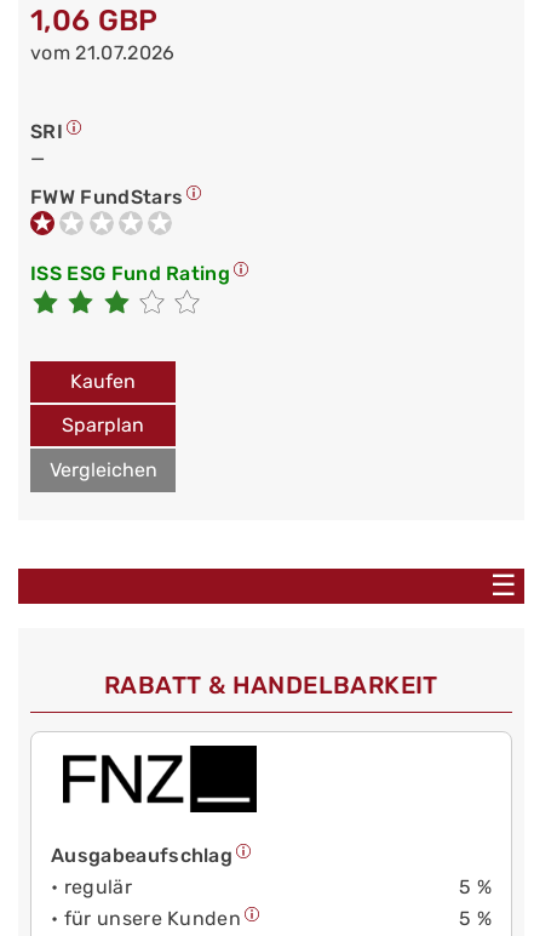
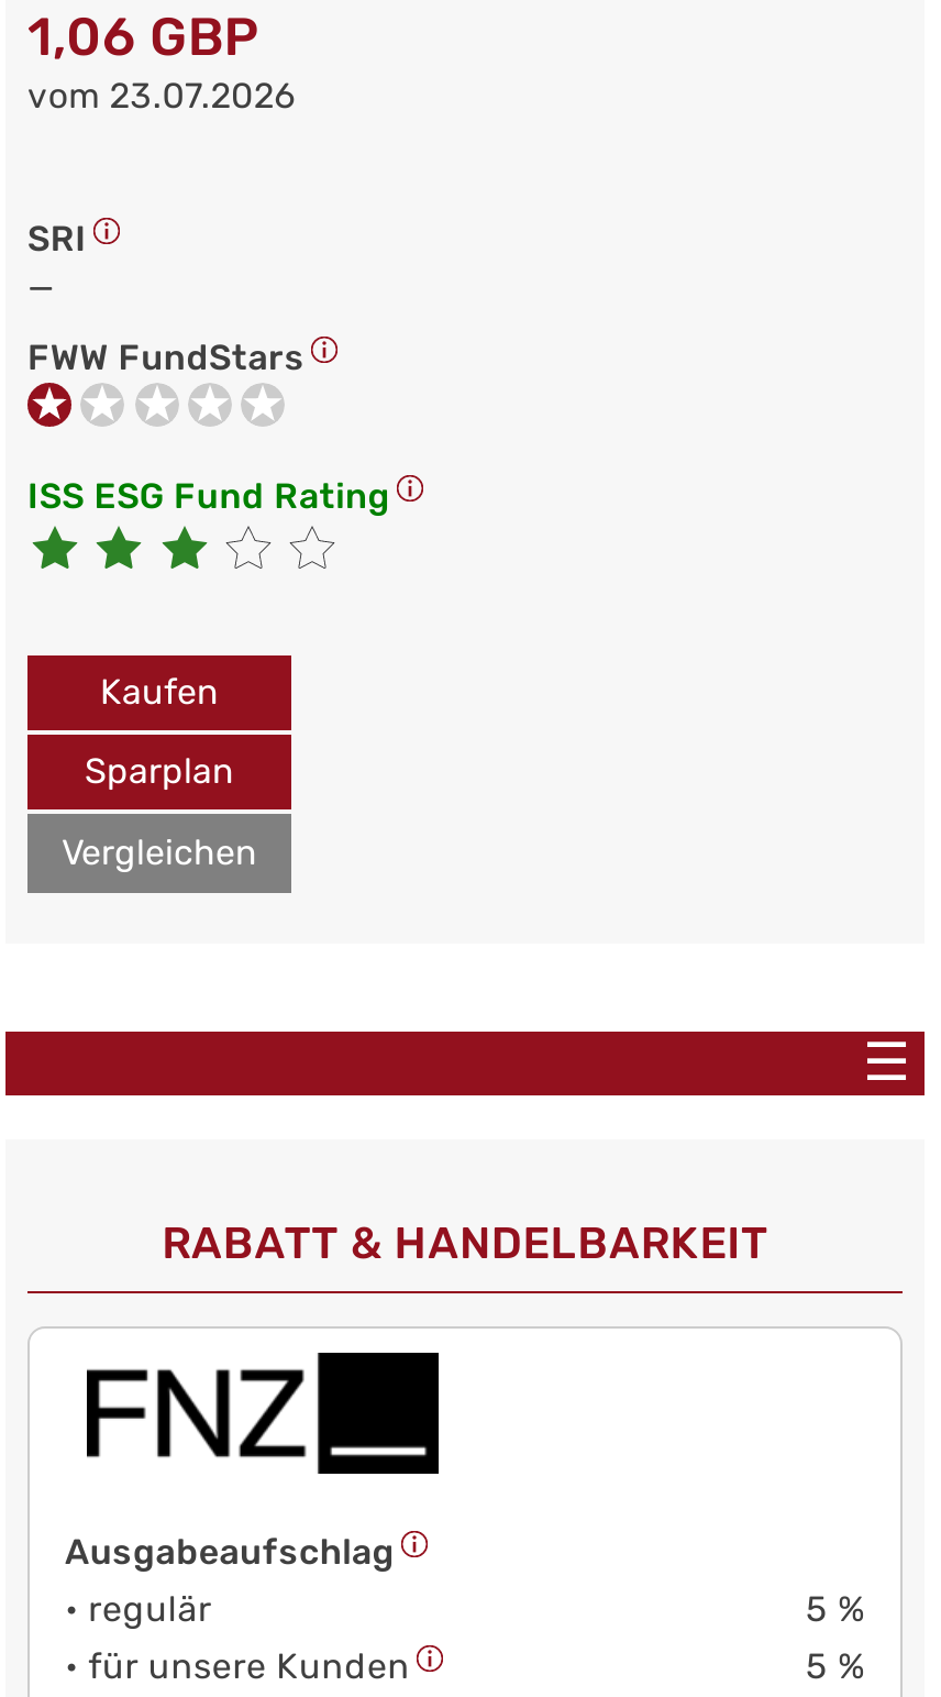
[30,41,175,64] vom 21.07.2026 -> [27,75,297,117] vom 23.07.2026

